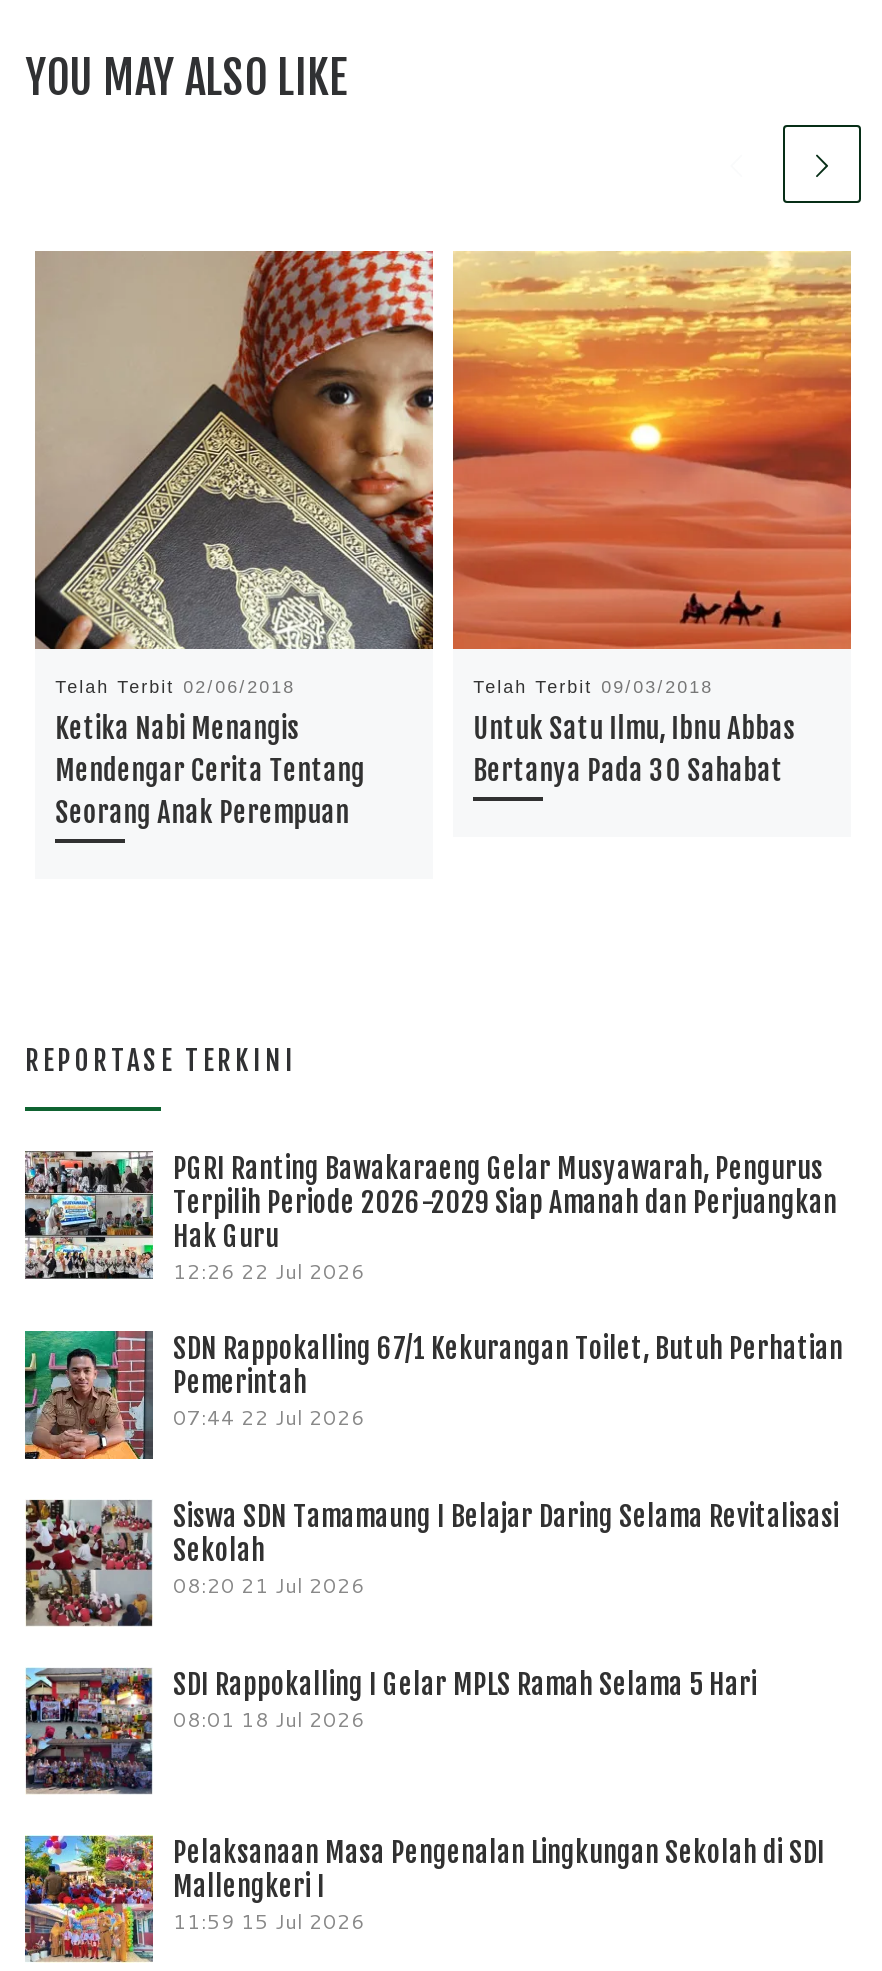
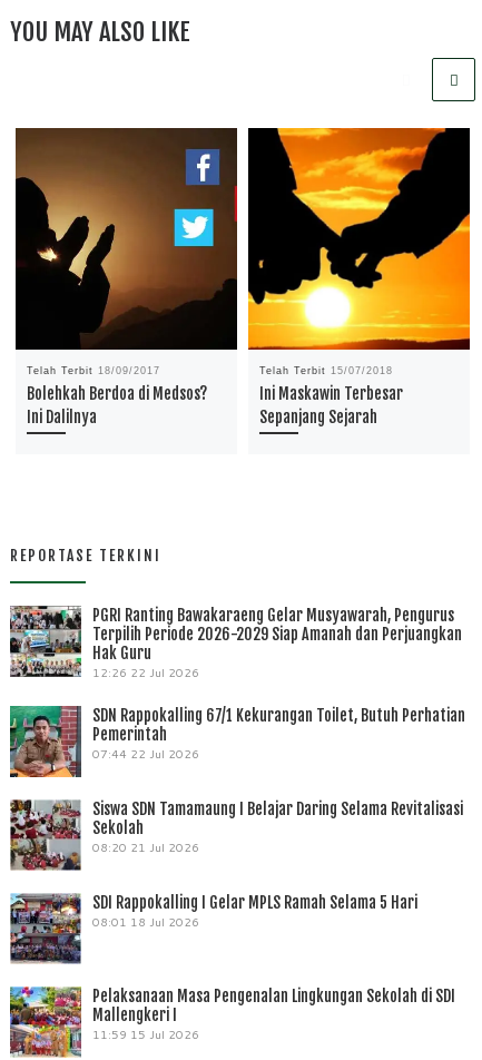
[33,249,435,829] [image] | Telah Terbit 02/06/2018 | Ketika Nabi Menangis | Mendengar Cerita Tentang | Seorang Anak Perempuan -> [16,127,238,426] [image] | Telah Terbit 18/09/2017 | Bolehkah Berdoa di Medsos? | Ini Dalilnya
[451,251,853,787] [image] | Telah Terbit 09/03/2018 | Untuk Satu Ilmu, Ibnu Abbas | Bertanya Pada 30 Sahabat -> [247,127,471,426] [image] | Telah Terbit 15/07/2018 | Ini Maskawin Terbesar | Sepanjang Sejarah

